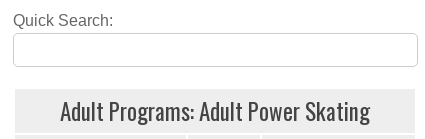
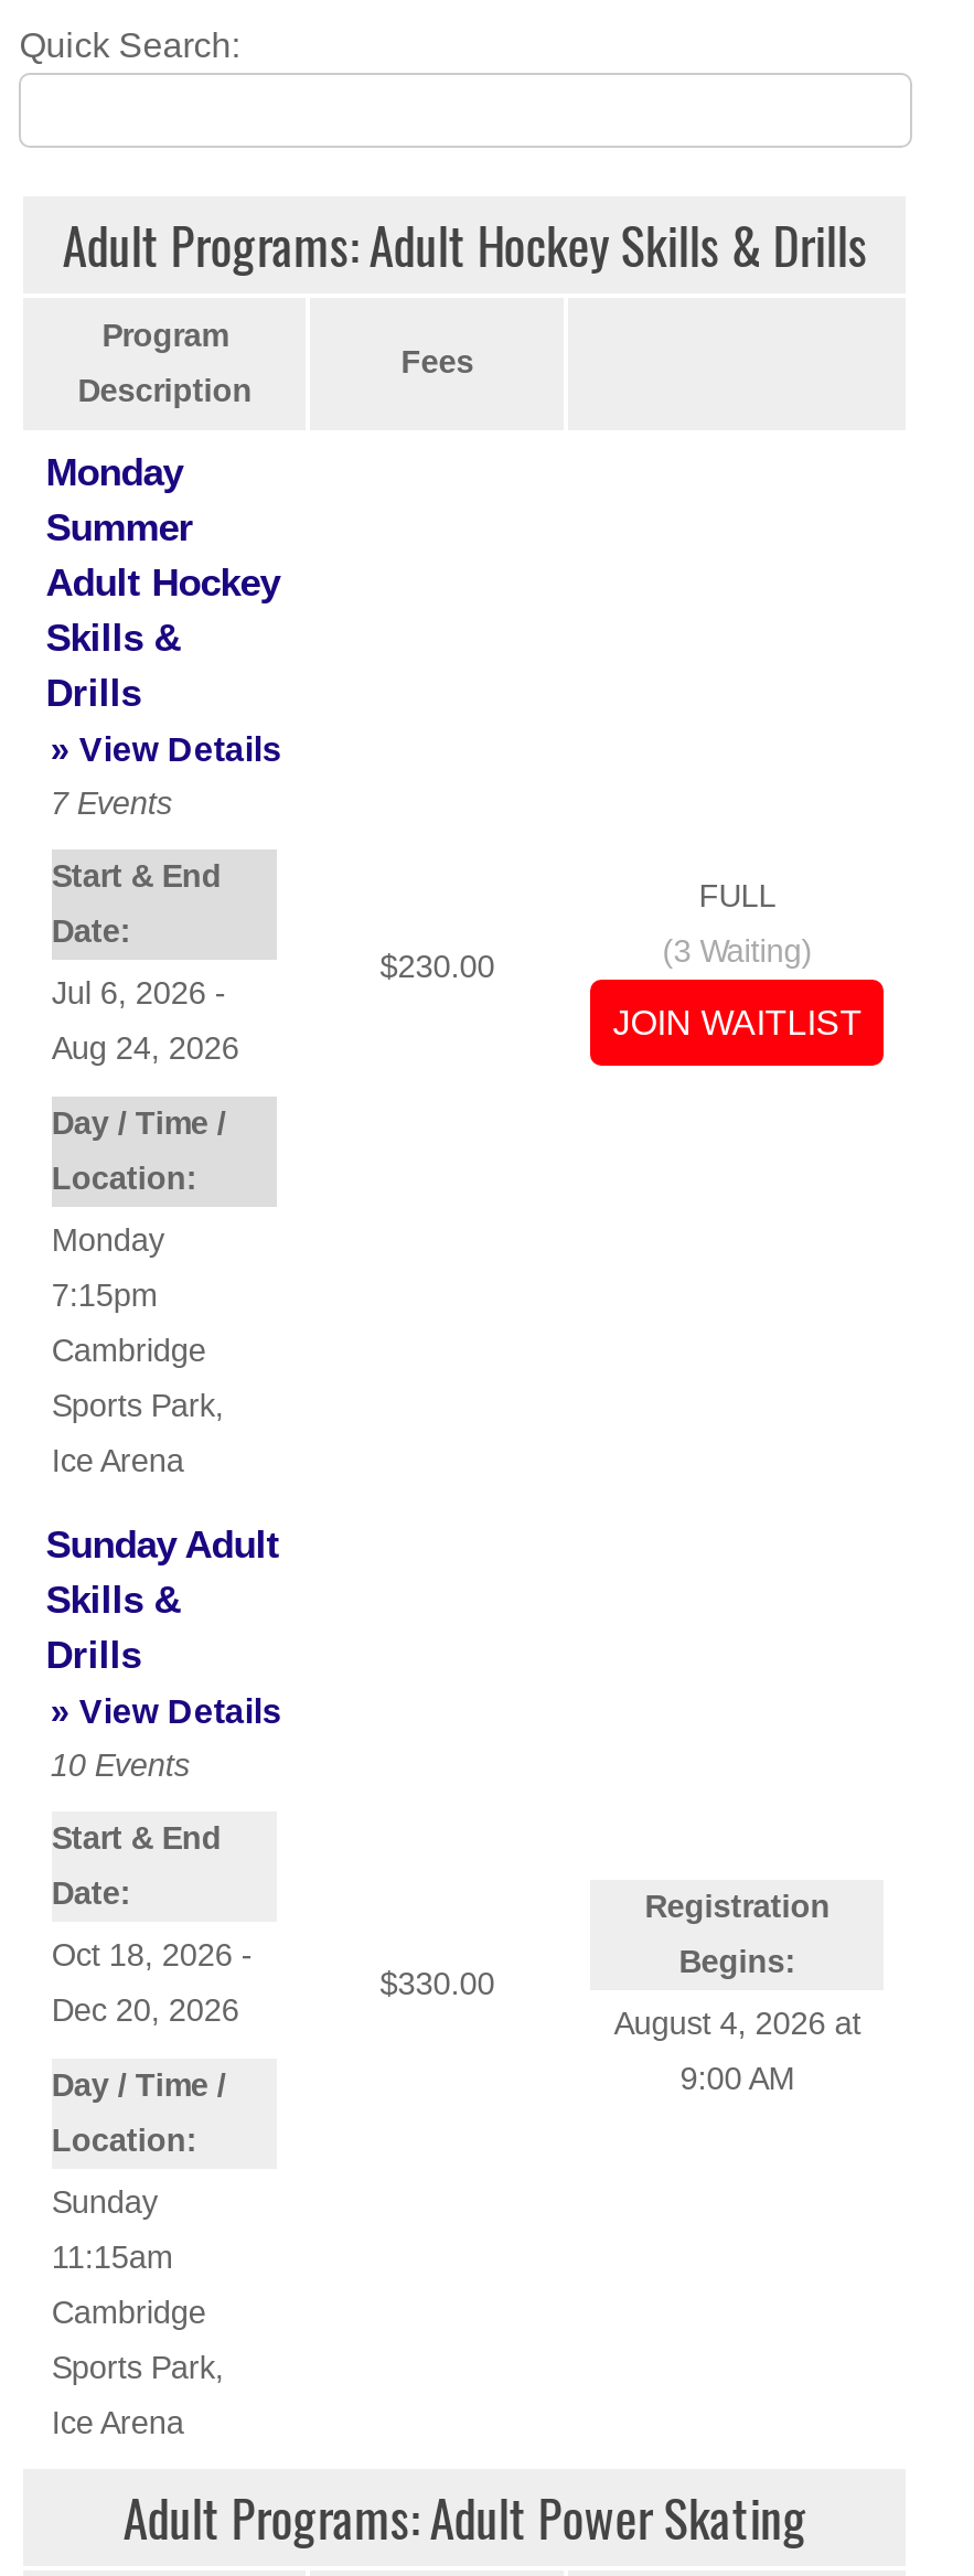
none -> [46,343,474,1479] Fees | Monday | Summer | Adult Hockey | Skills & | Drills | » View Details | 7 Events | Start & End | Date: | Jul 6, 2026 - | Aug 24, 2026 | Day / Time / | Location: | Monday | 7:15pm | Cambridge | Sports Park, | Ice Arena
none -> [46,1522,282,2441] Sunday Adult | Skills & | Drills | » View Details | 10 Events | Start & End | Date: | Oct 18, 2026 - | Dec 20, 2026 | Day / Time / | Location: | Sunday | 11:15am | Cambridge | Sports Park, | Ice Arena
none -> [62,207,868,407] Adult Programs: Adult Hockey Skills & Drills | Program | Description
none -> [380,948,495,983] $230.00
none -> [380,1965,495,2000] $330.00
none -> [588,977,886,1068] [image]
none -> [614,1888,861,2095] Registration | Begins: | August 4, 2026 at | 9:00 AM
none -> [662,877,813,968] FULL | (3 Waiting)

